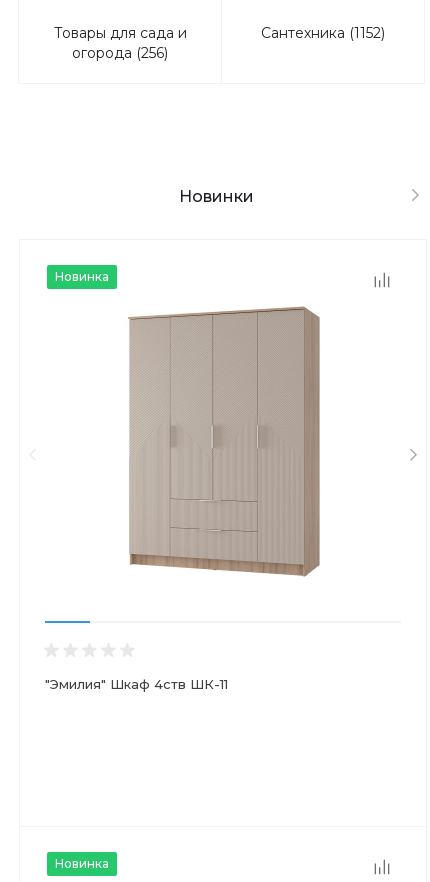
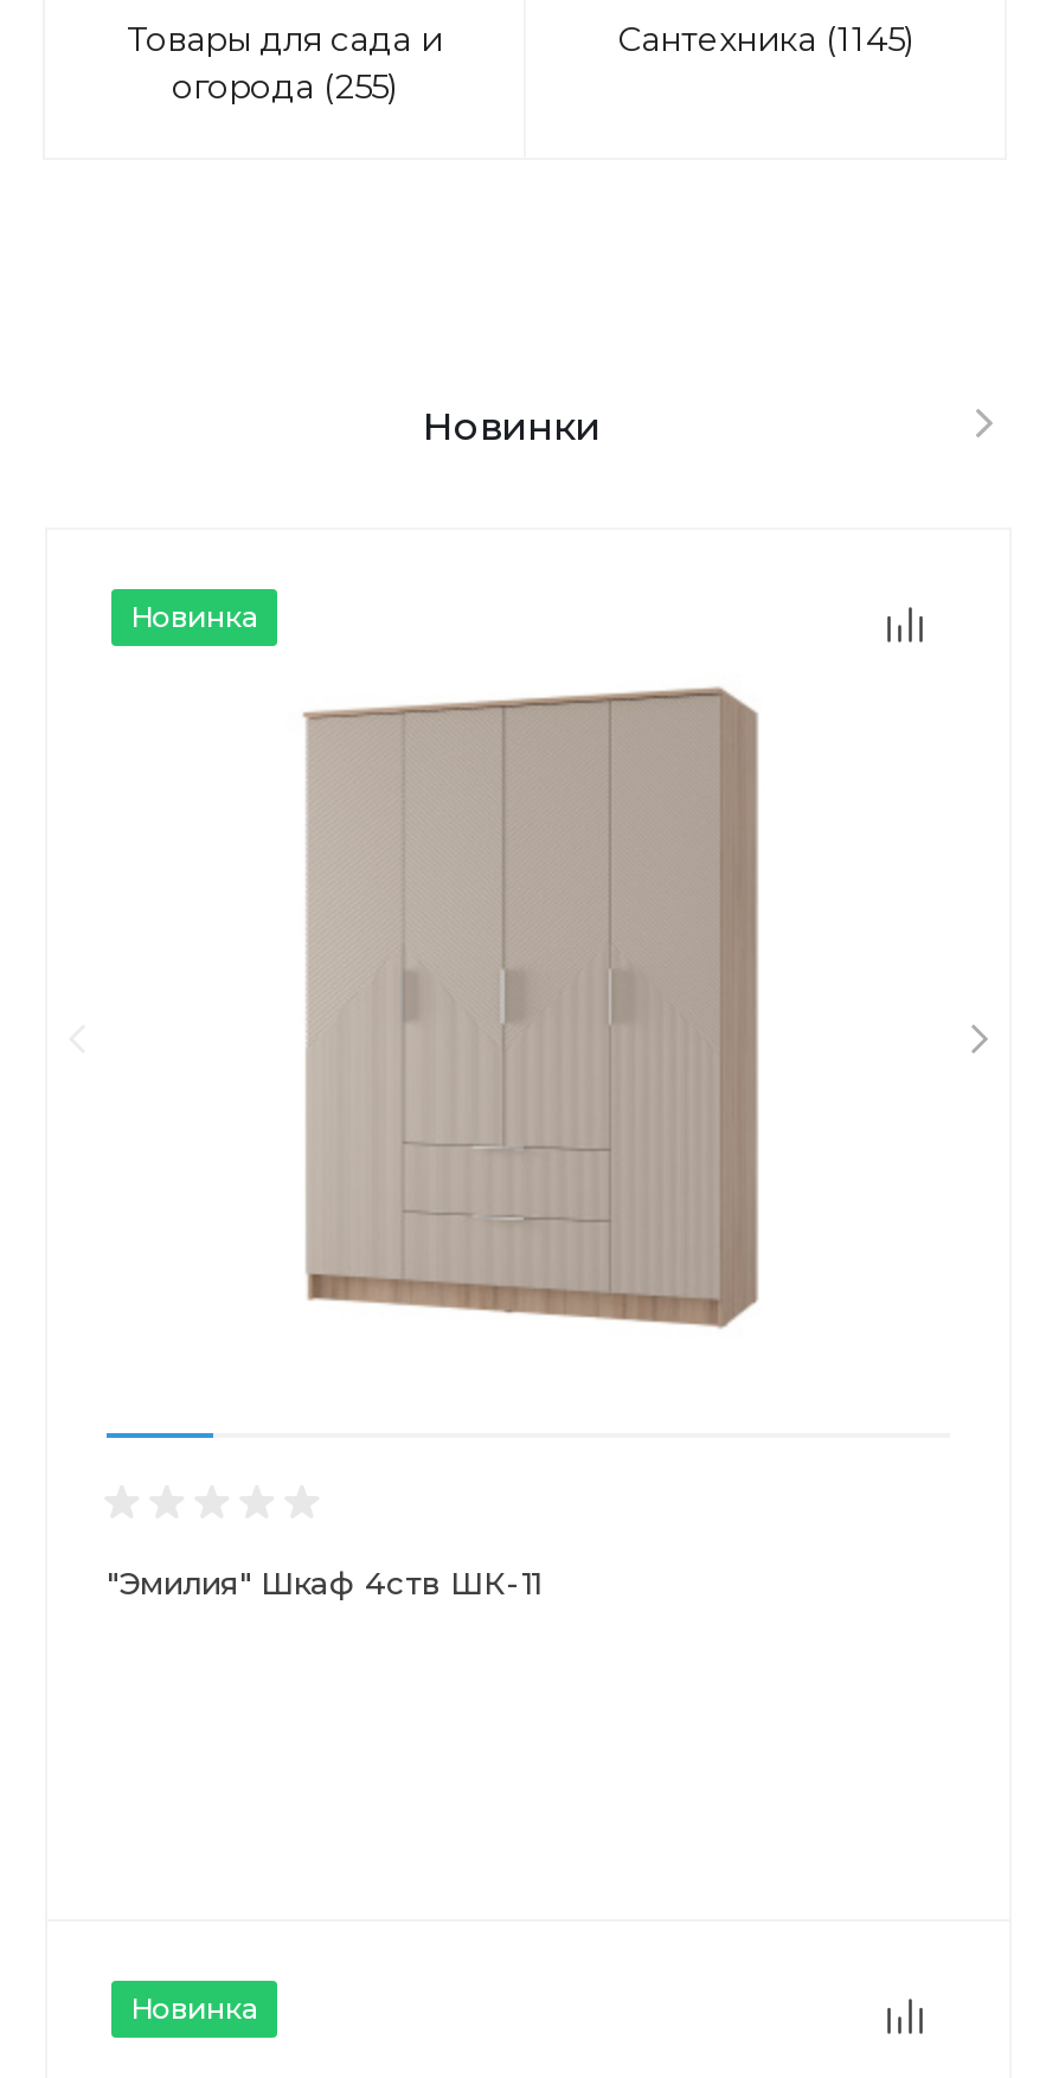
[261,24,385,42] Сантехника (1152) -> [617,17,913,60] Сантехника (1145)
[72,44,168,62] огорода (256) -> [172,65,397,107] огорода (255)

